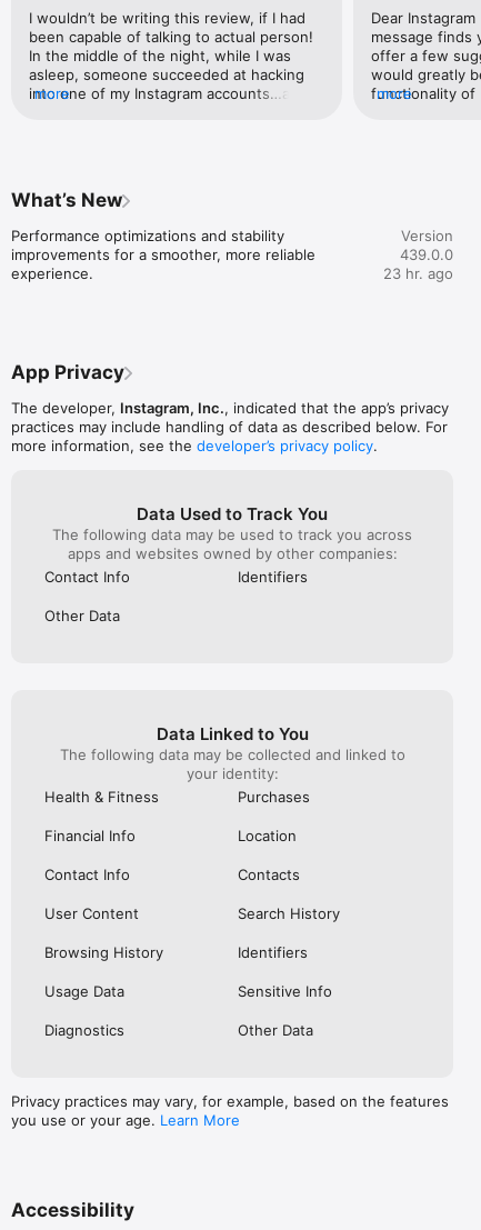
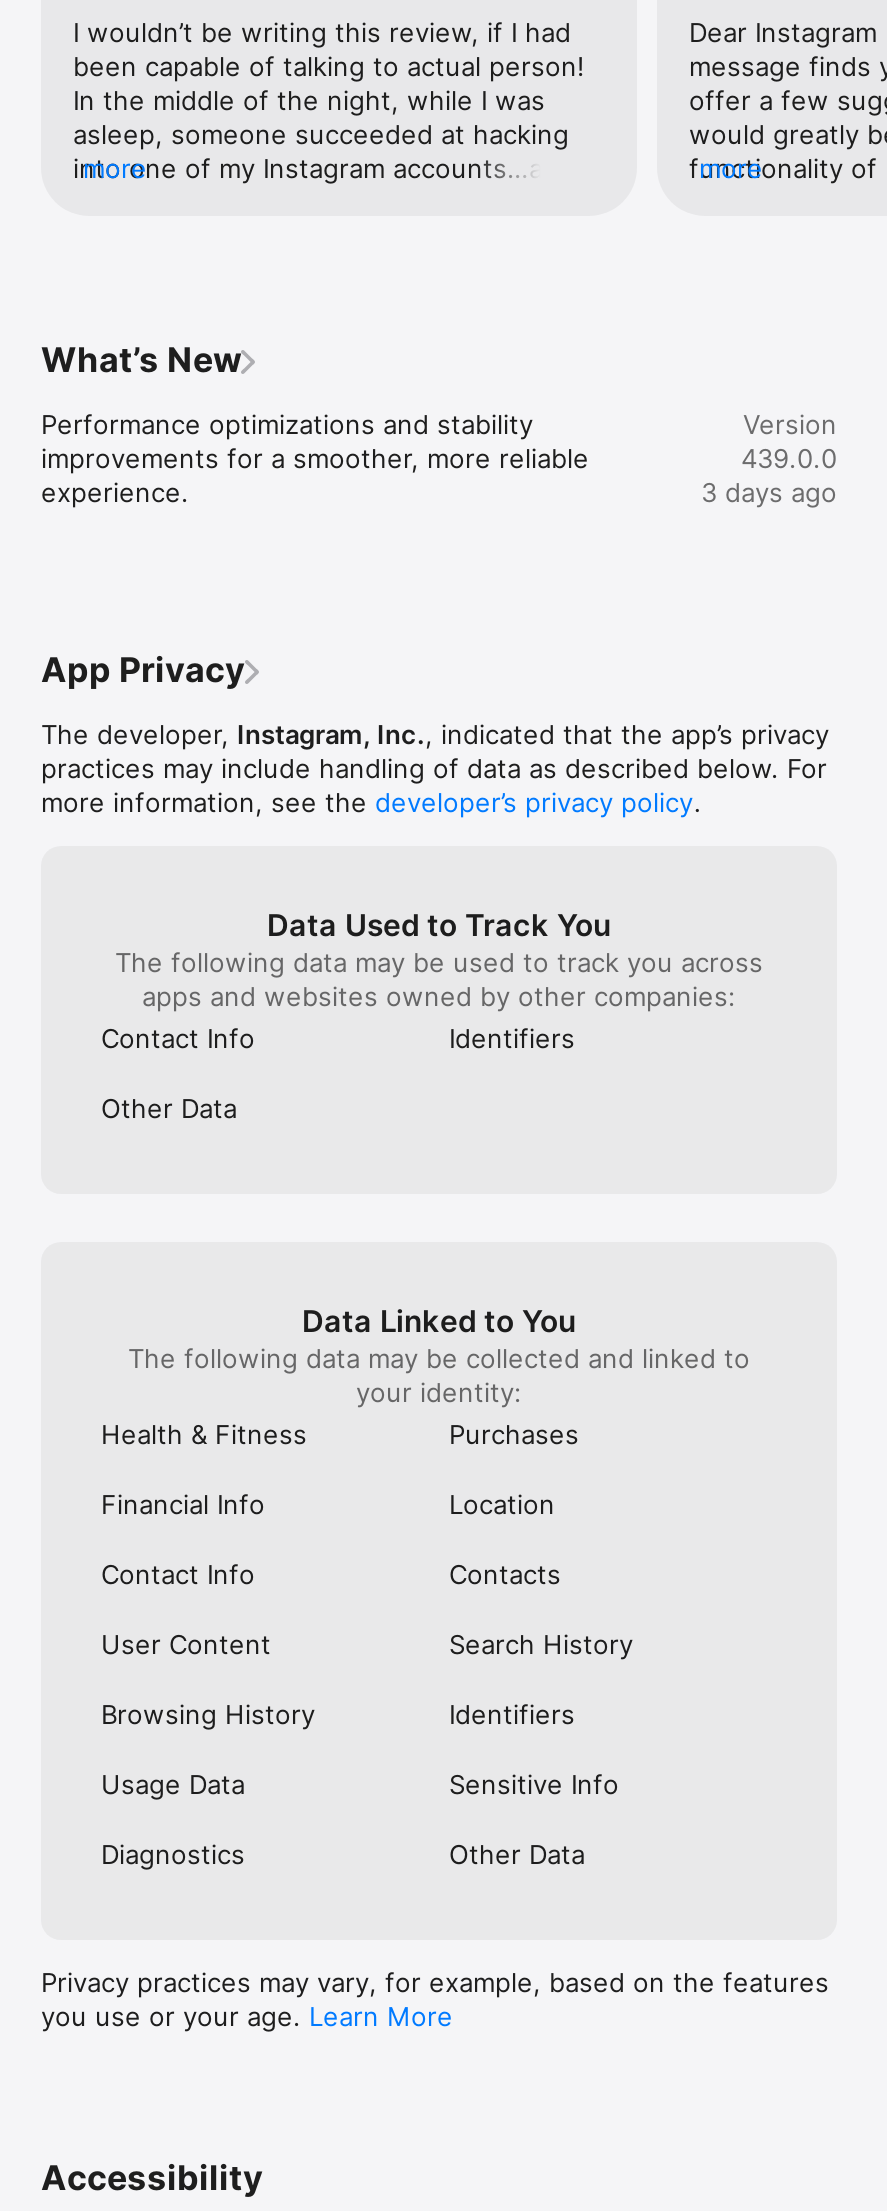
[383,265,453,282] 23 hr. ago -> [701,476,837,508] 3 days ago

